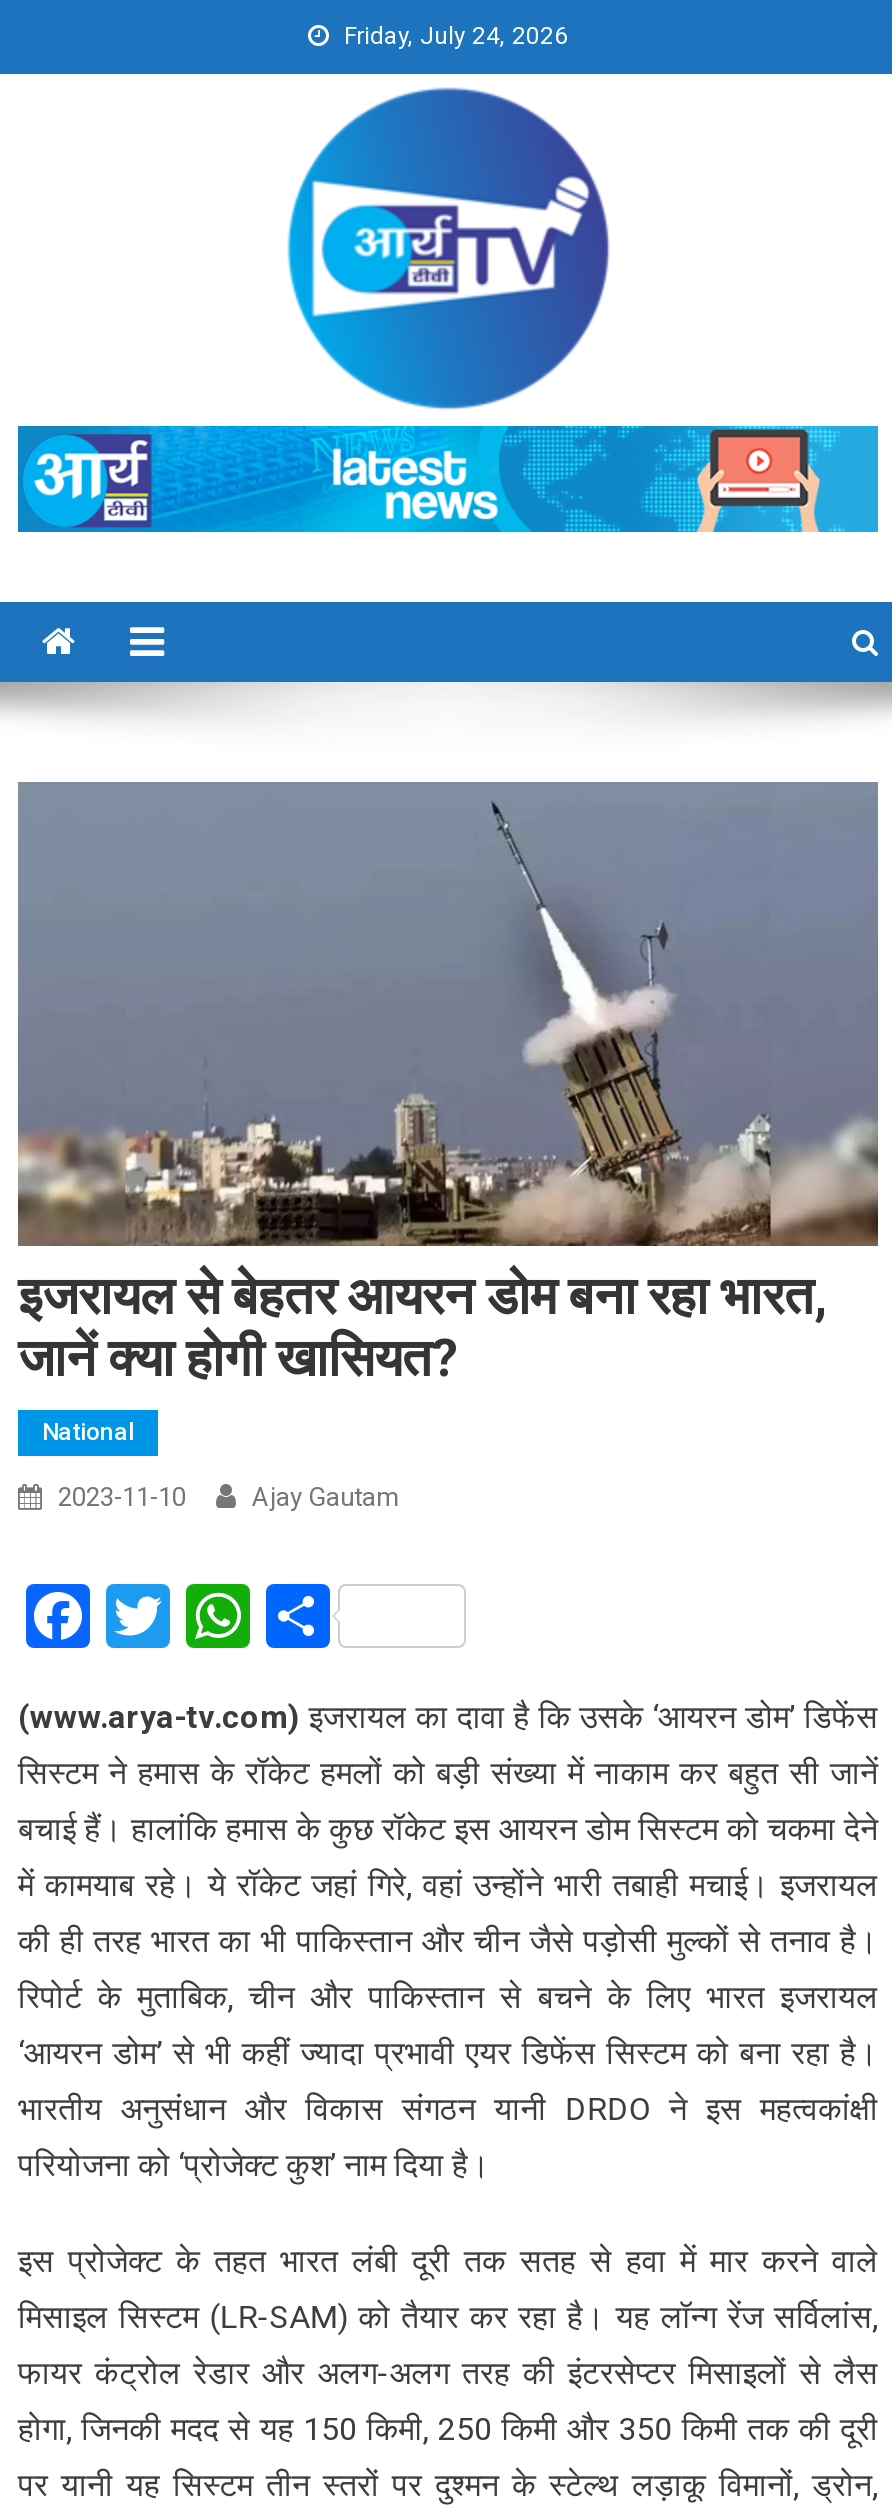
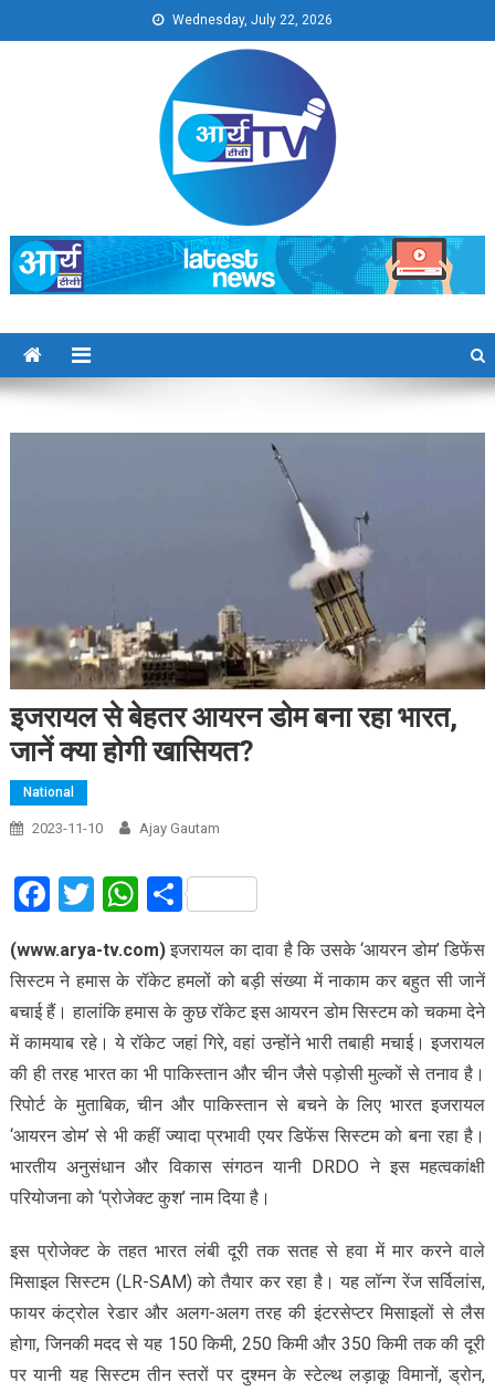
[344,22,568,50] Friday, July 24, 2026 -> [172,12,332,28] Wednesday, July 22, 2026

